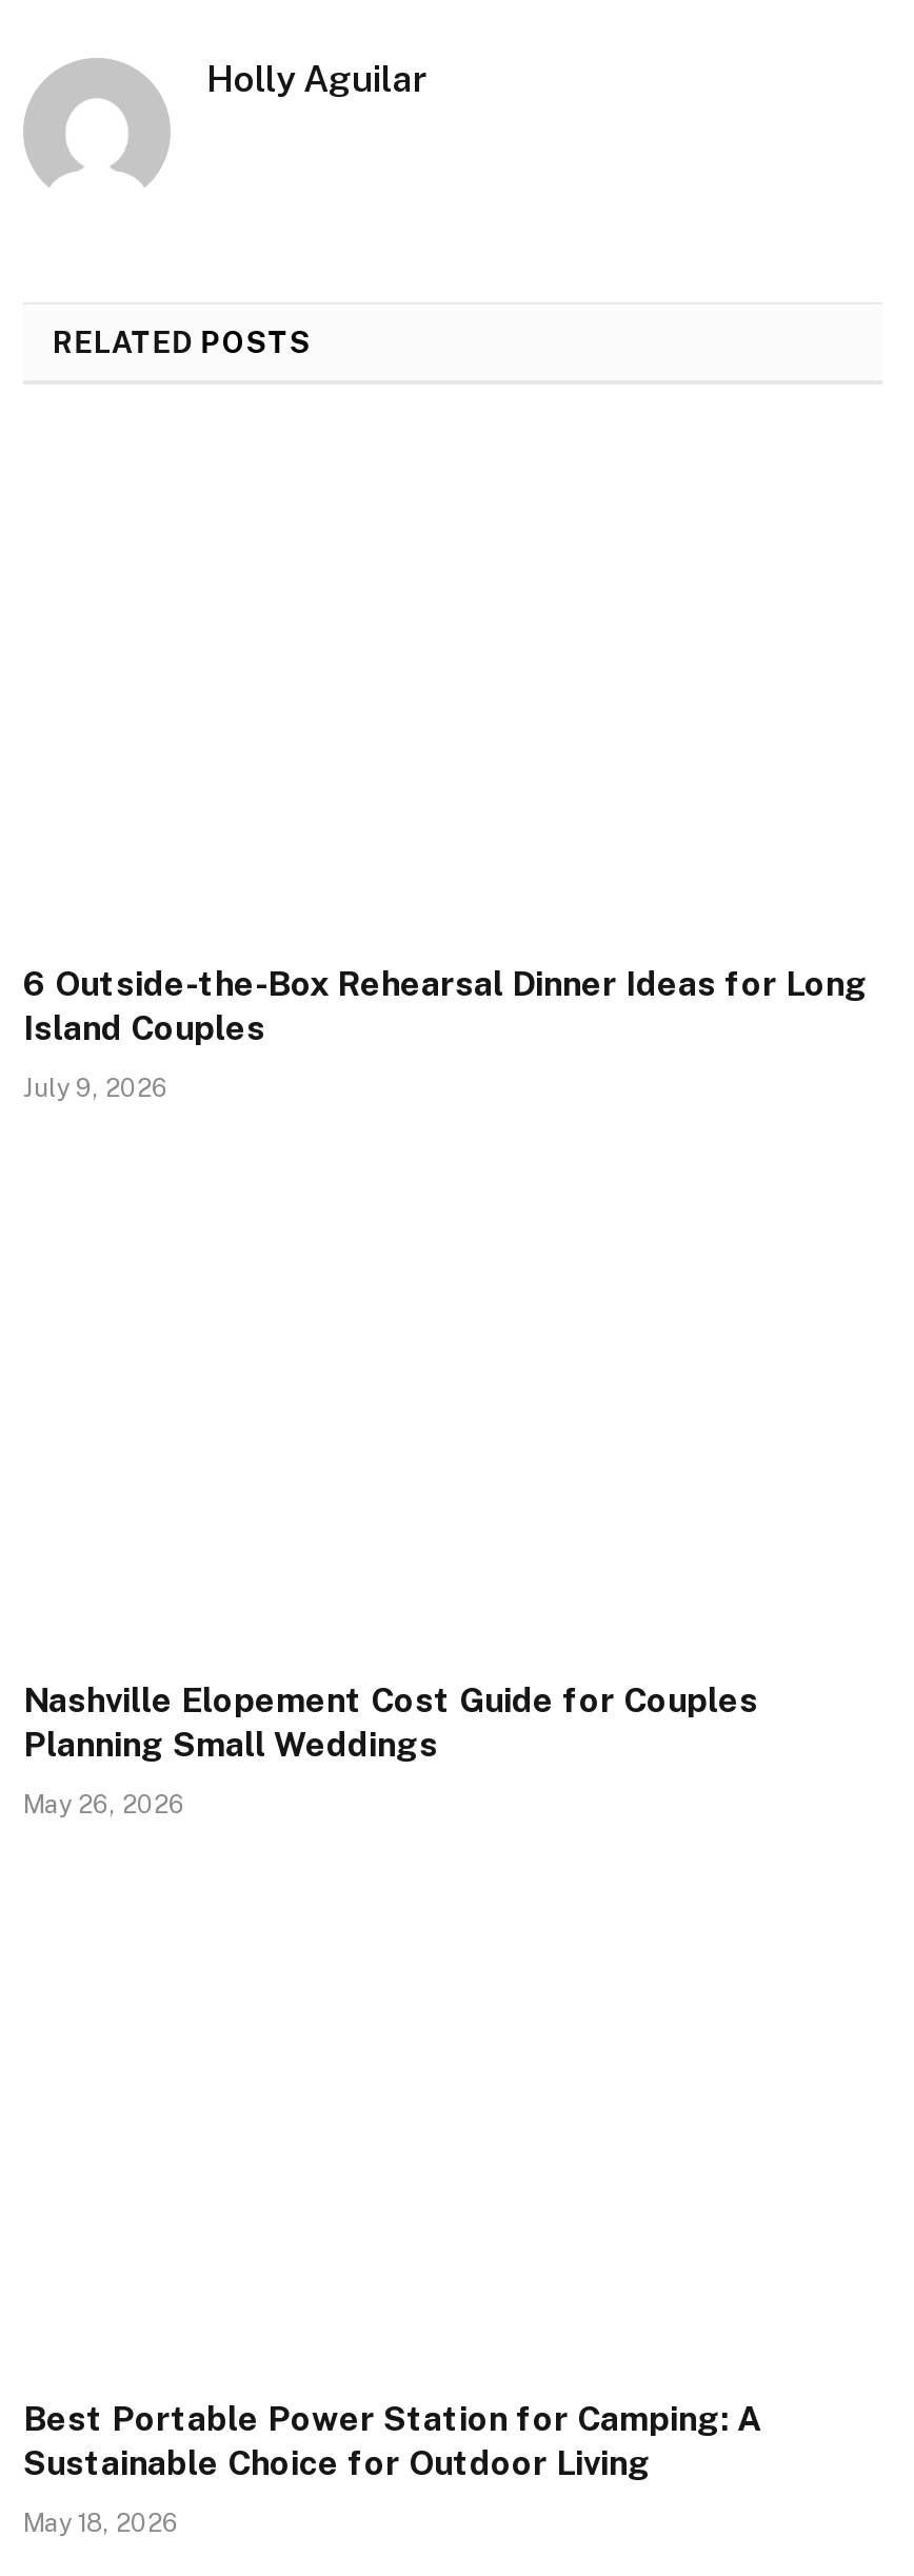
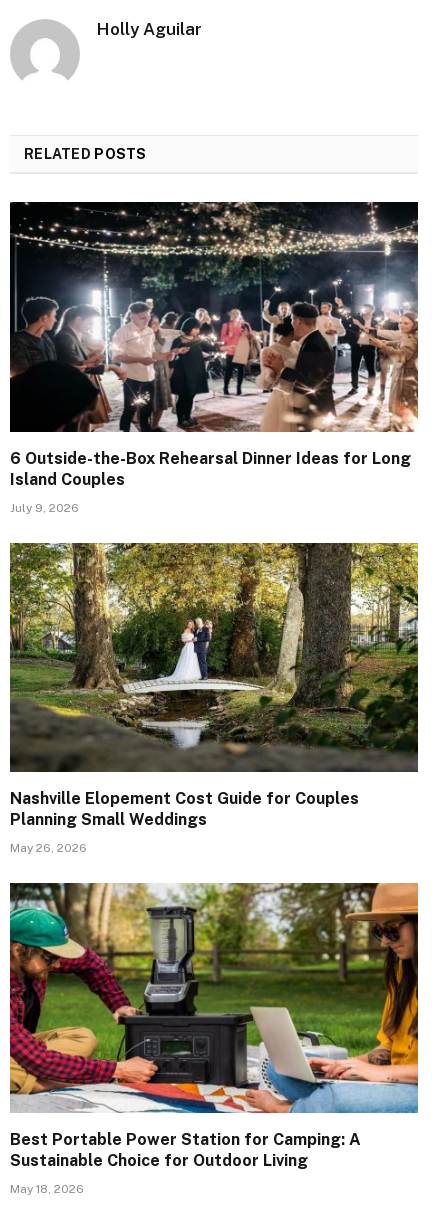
none -> [9,201,419,433] [image]
none -> [9,542,419,773] [image]
none -> [9,882,419,1114] [image]

